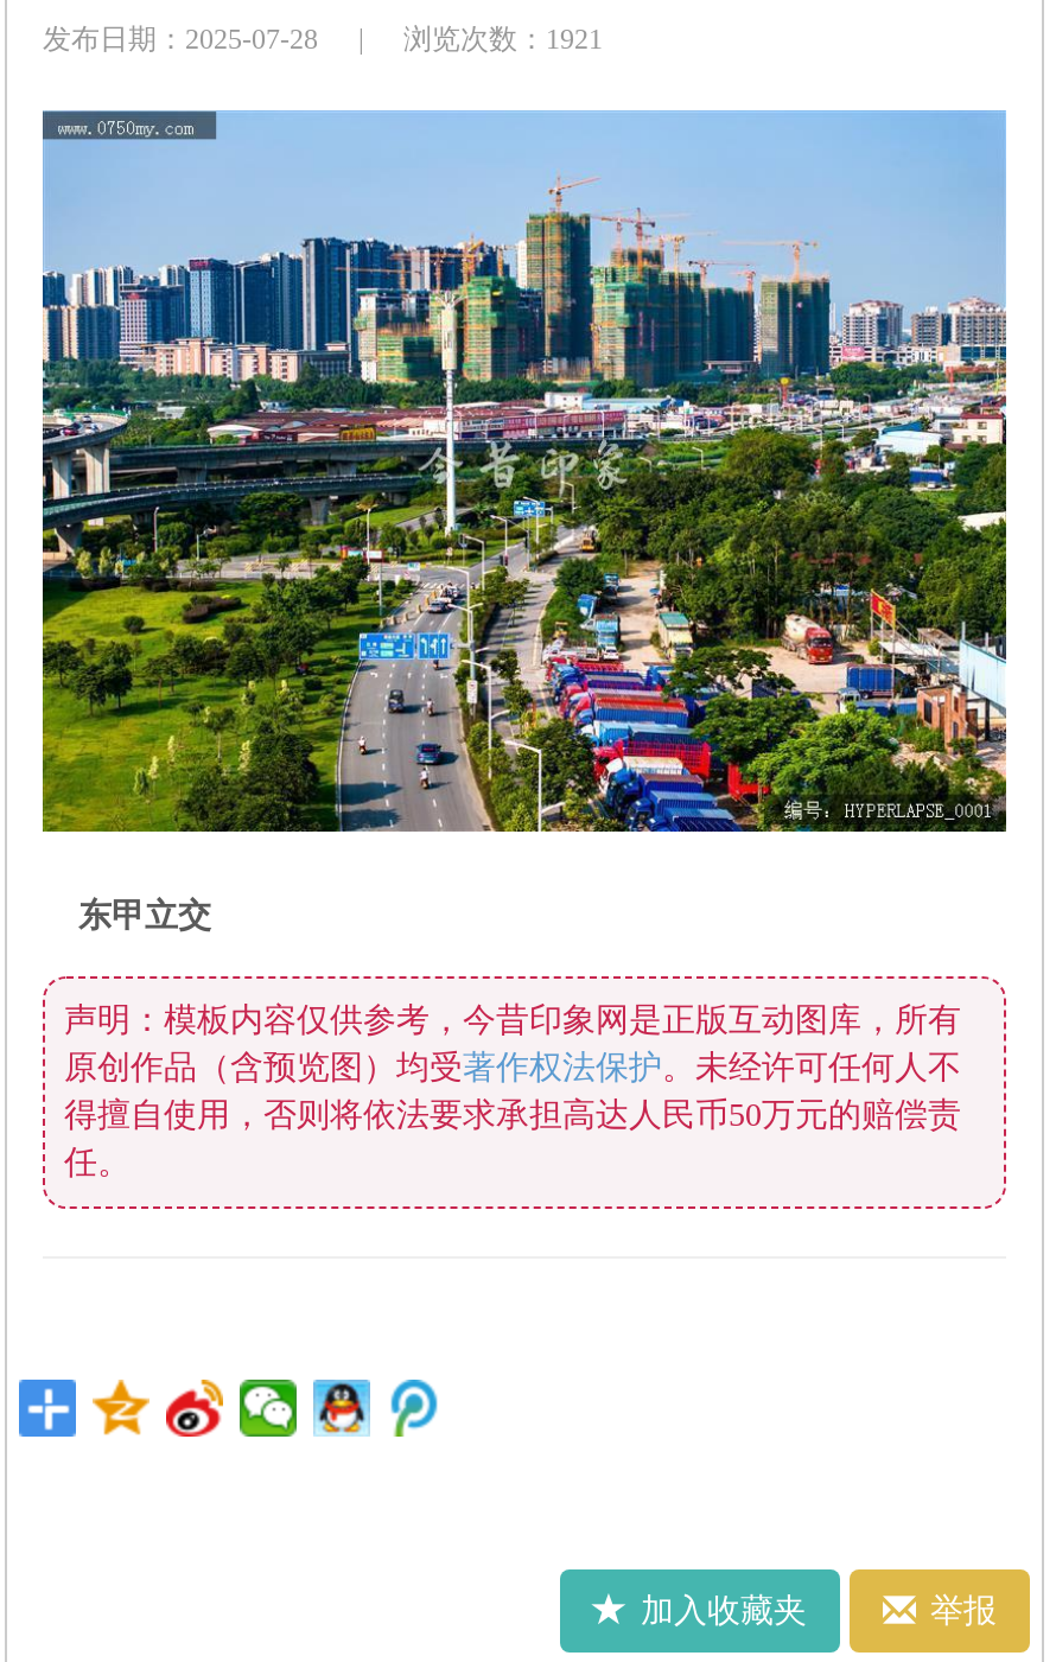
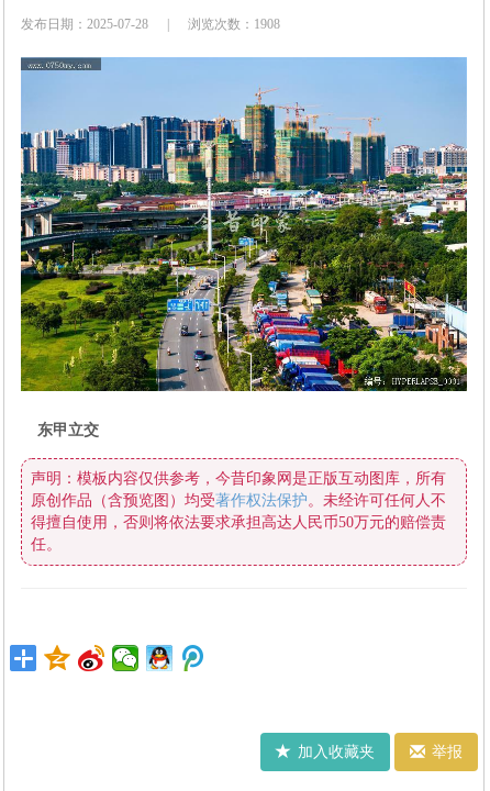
[403,21,603,55] 浏览次数：1921 -> [188,16,280,31] 浏览次数：1908

